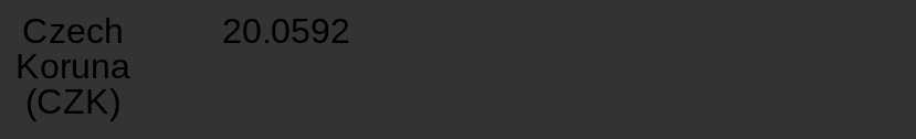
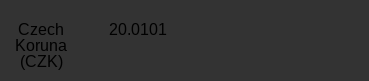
[222,13,350,50] 20.0592 -> [108,21,166,38] 20.0101

